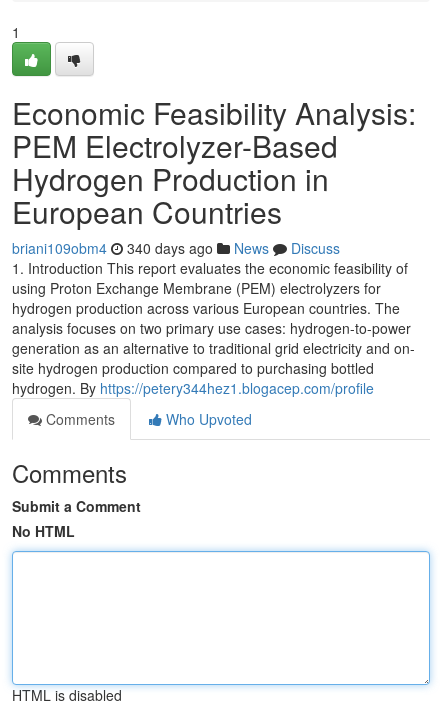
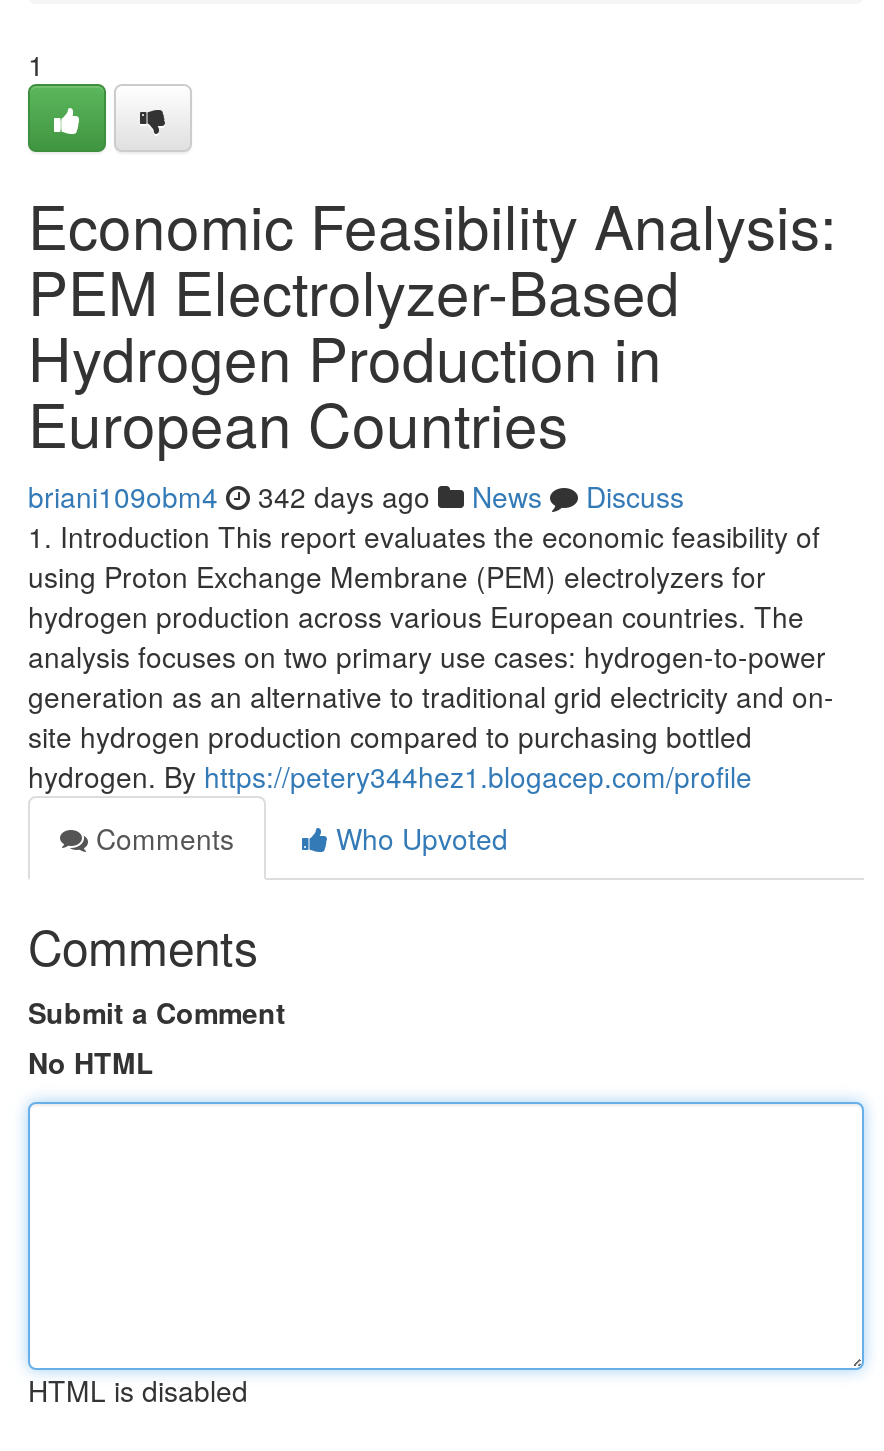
[12,238,340,258] briani109obm4 340 days ago News Discuss -> [28,476,684,516] briani109obm4 342 days ago News Discuss

